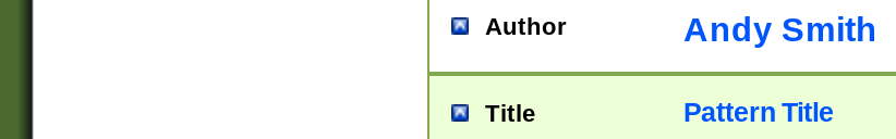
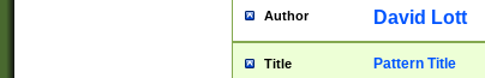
[683,11,877,48] Andy Smith -> [373,7,466,28] David Lott

